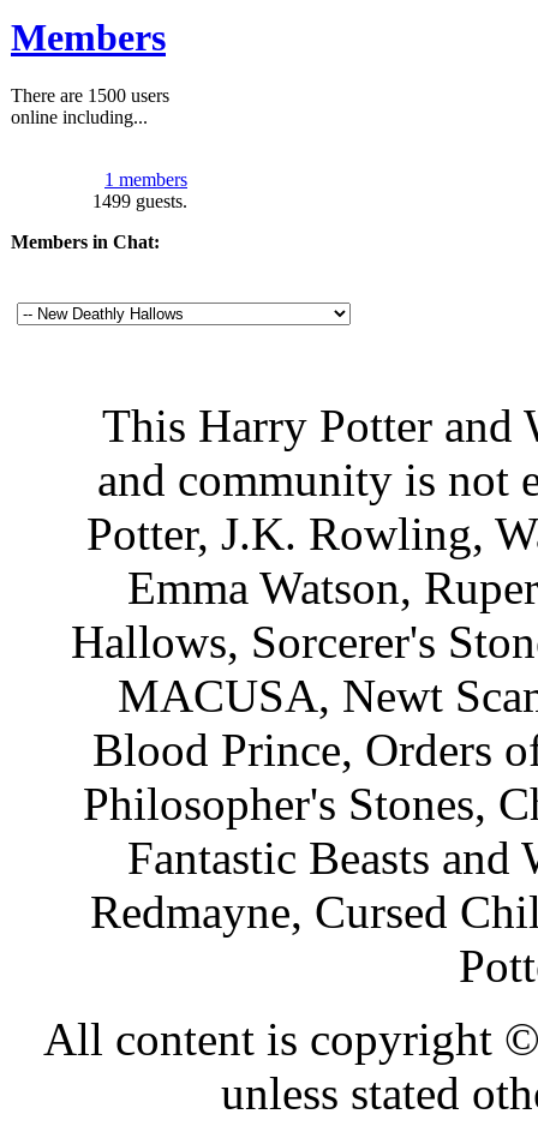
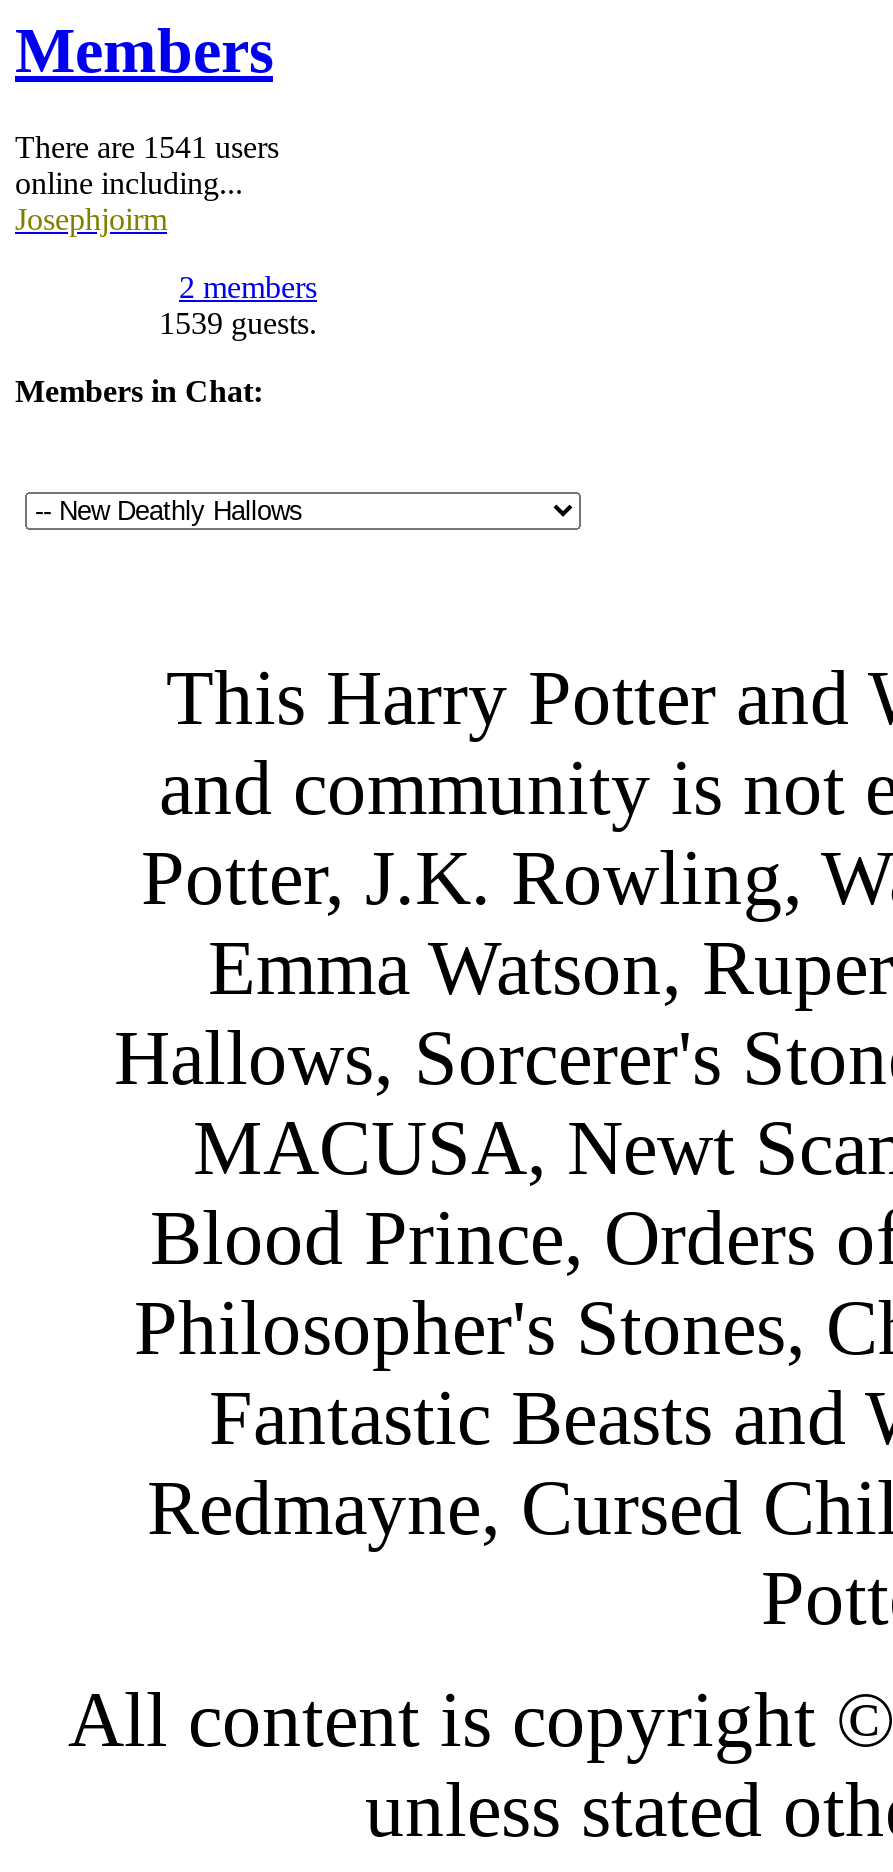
[11,85,169,106] There are 1500 users -> [15,130,279,164] There are 1541 users
[92,169,187,211] 1 members | 1499 guests. -> [15,202,317,340] Josephjoirm | 2 members | 1539 guests.

